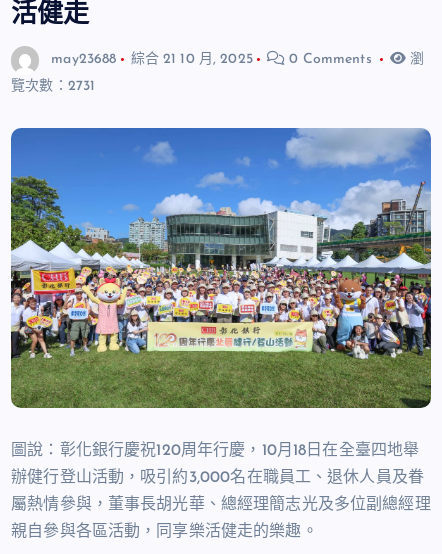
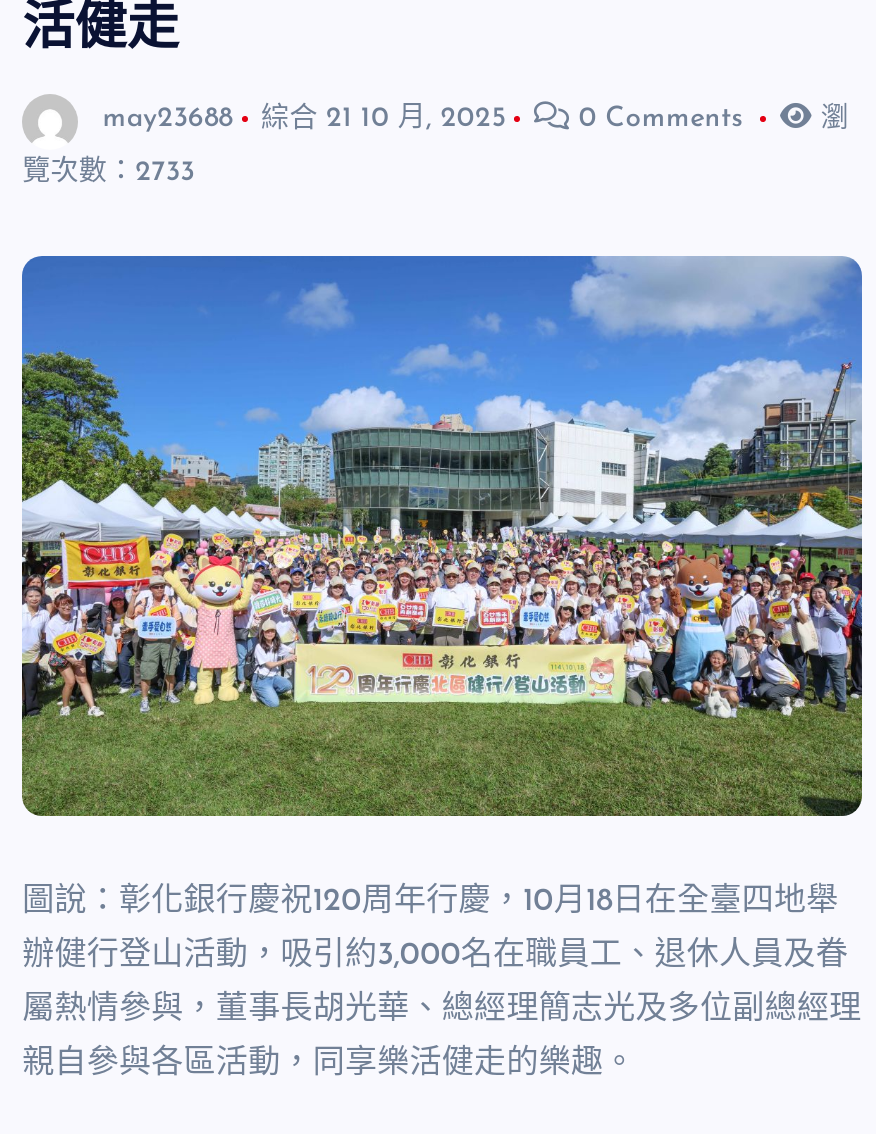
[11,79,95,94] 覽次數：2731 -> [22,157,194,187] 覽次數：2733

